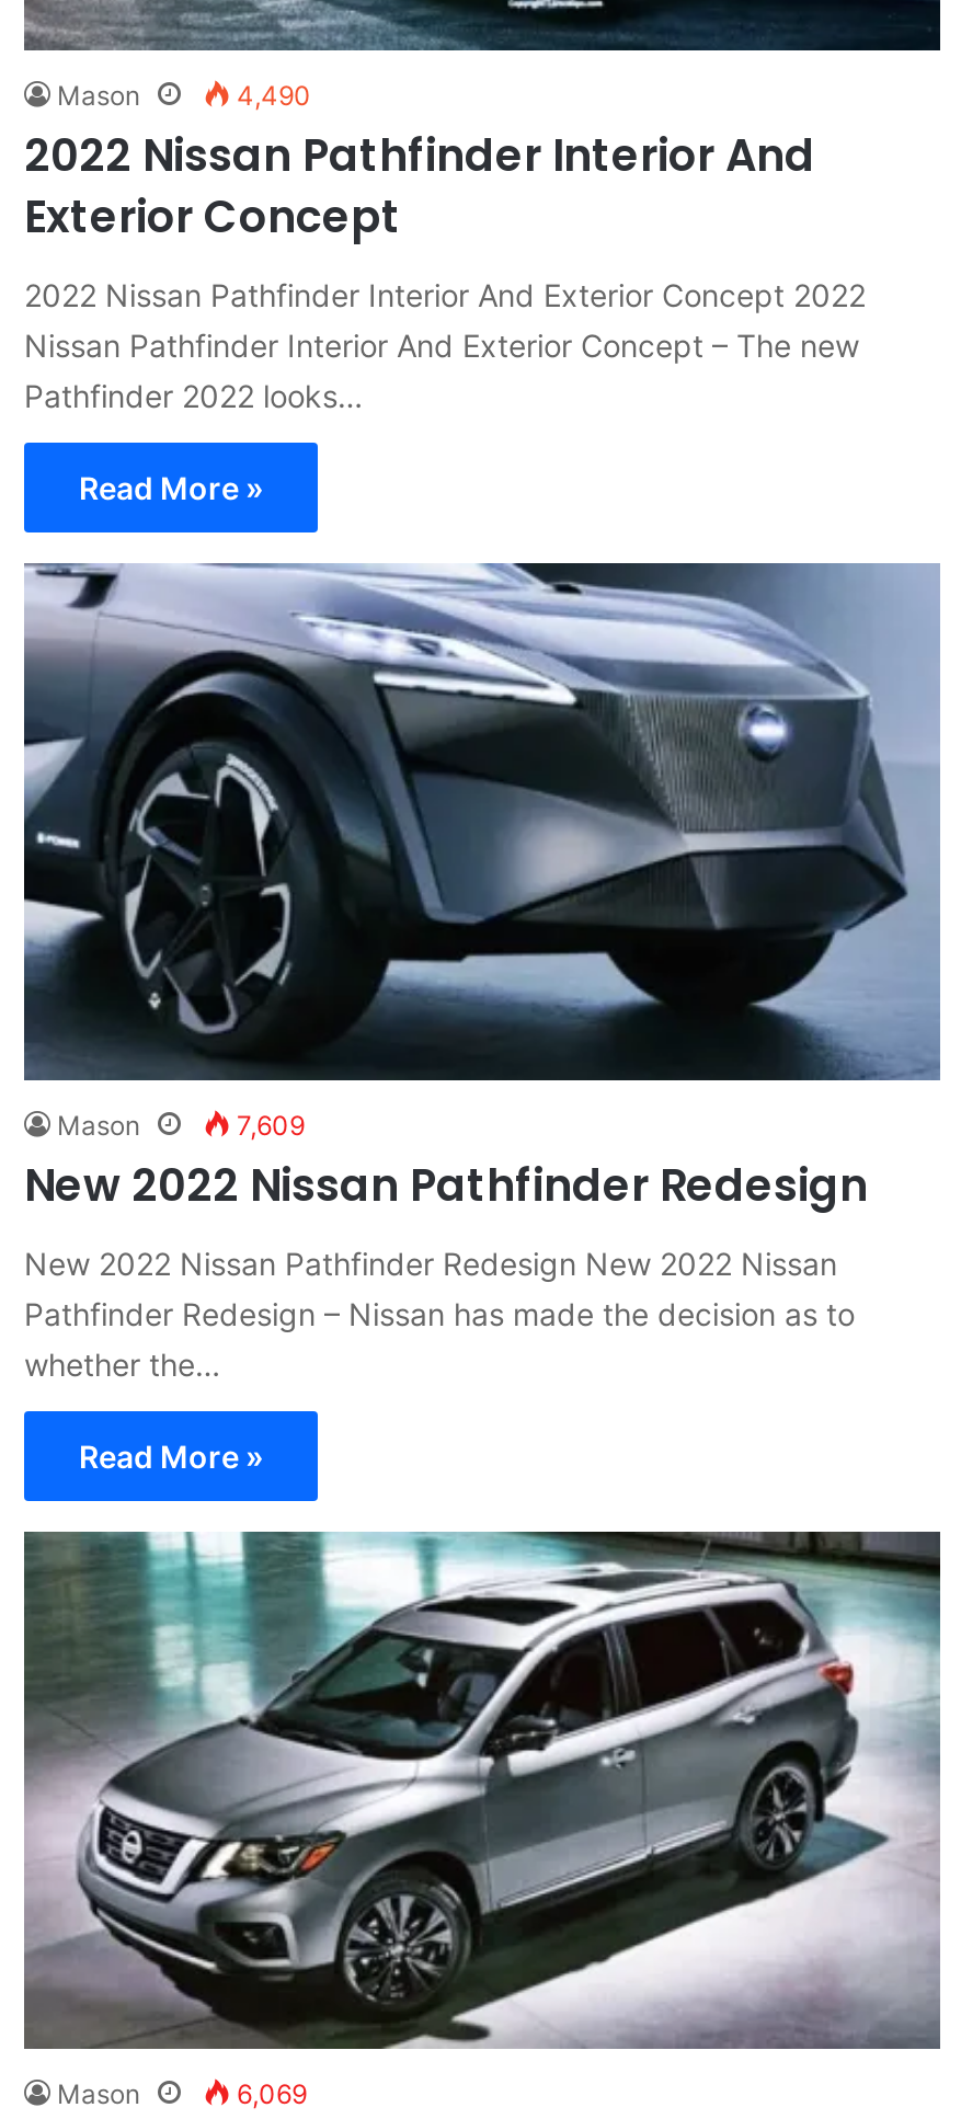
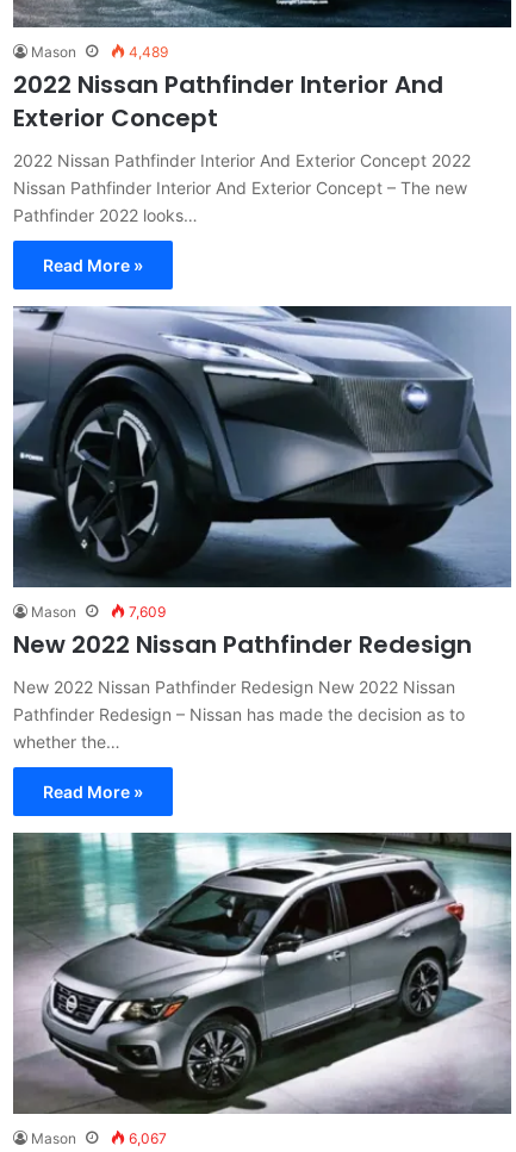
[230,79,311,112] 4,490 -> [125,43,168,61] 4,489
[230,2077,307,2110] 6,069 -> [125,1129,167,1147] 6,067

